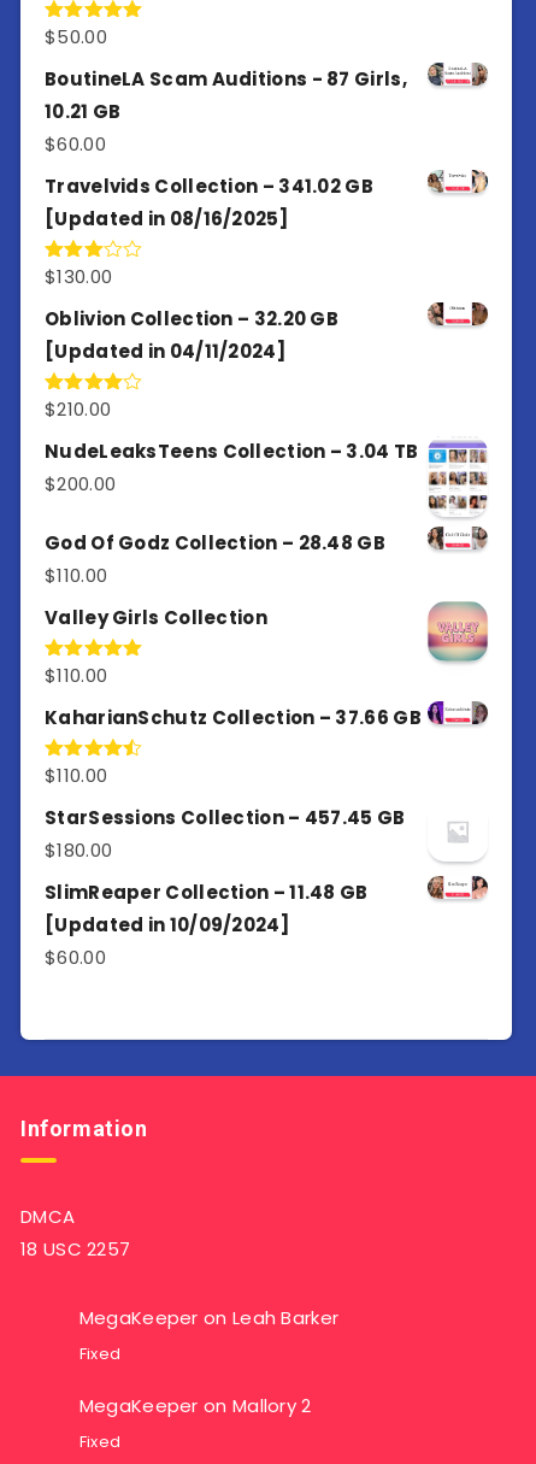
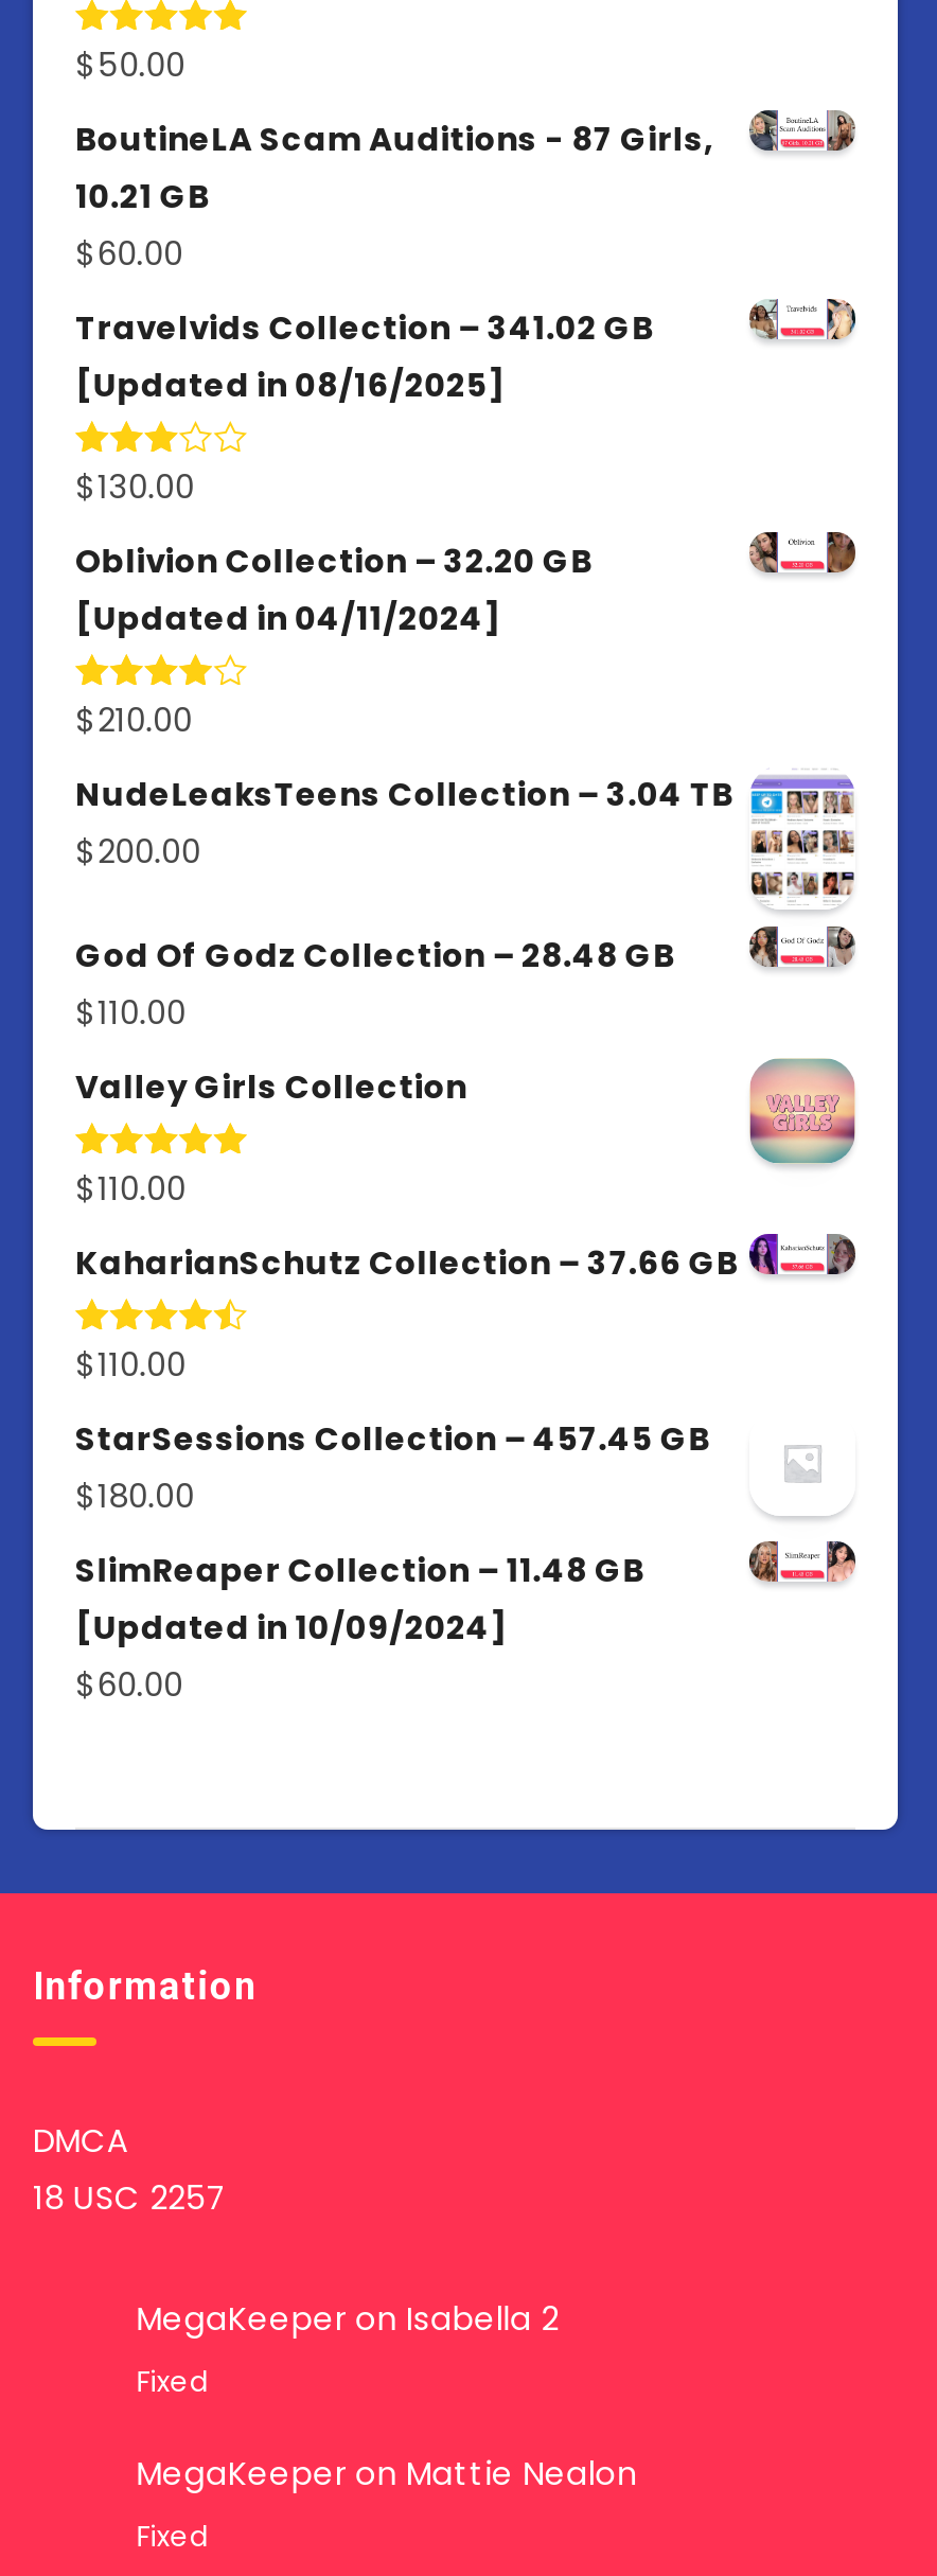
[79,1305,339,1330] MegaKeeper on Leah Barker -> [136,2297,559,2341] MegaKeeper on Isabella 2
[79,1393,312,1419] MegaKeeper on Mallory 2 -> [136,2452,637,2496] MegaKeeper on Mattie Nealon

